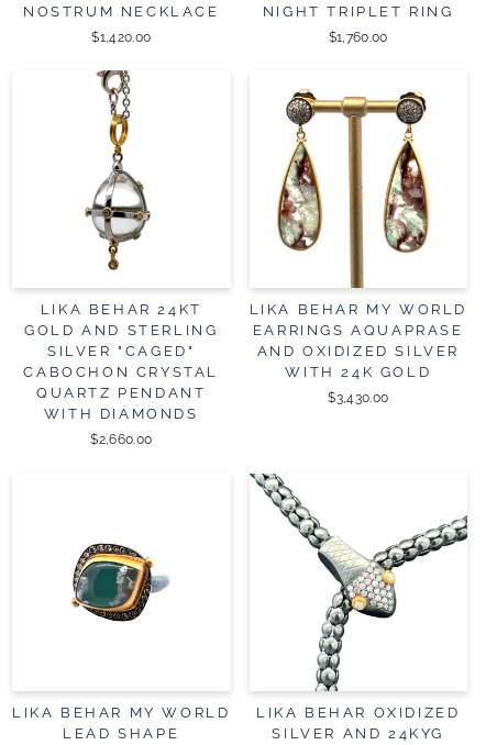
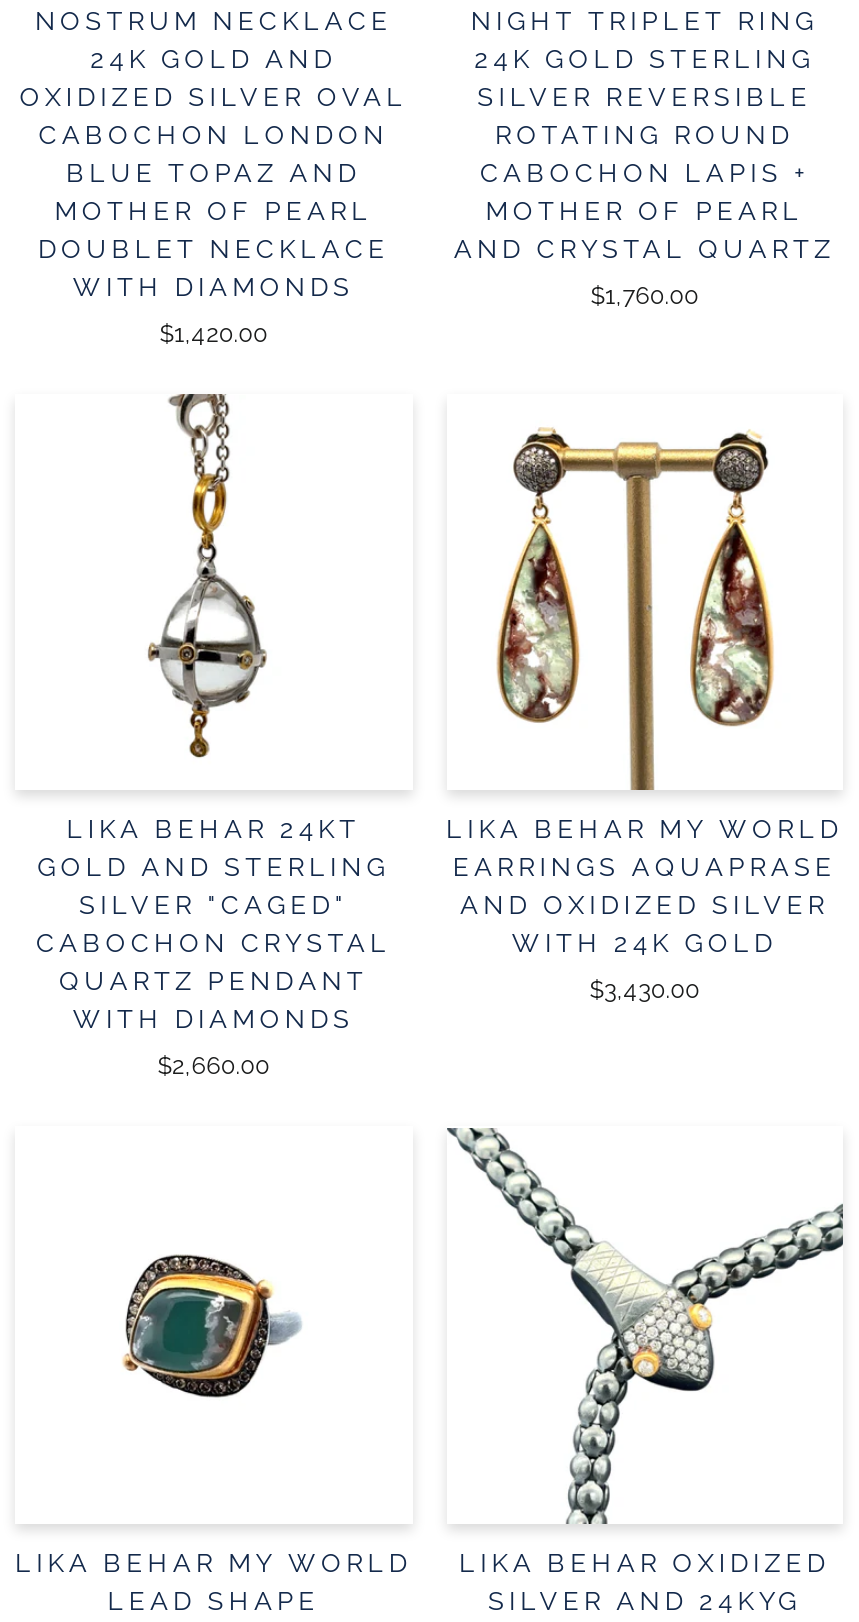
none -> [19,44,407,302] 24K GOLD AND | OXIDIZED SILVER OVAL | CABOCHON LONDON | BLUE TOPAZ AND | MOTHER OF PEARL | DOUBLET NECKLACE | WITH DIAMONDS
none -> [454,44,835,264] 24K GOLD STERLING | SILVER REVERSIBLE | ROTATING ROUND | CABOCHON LAPIS + | MOTHER OF PEARL | AND CRYSTAL QUARTZ

